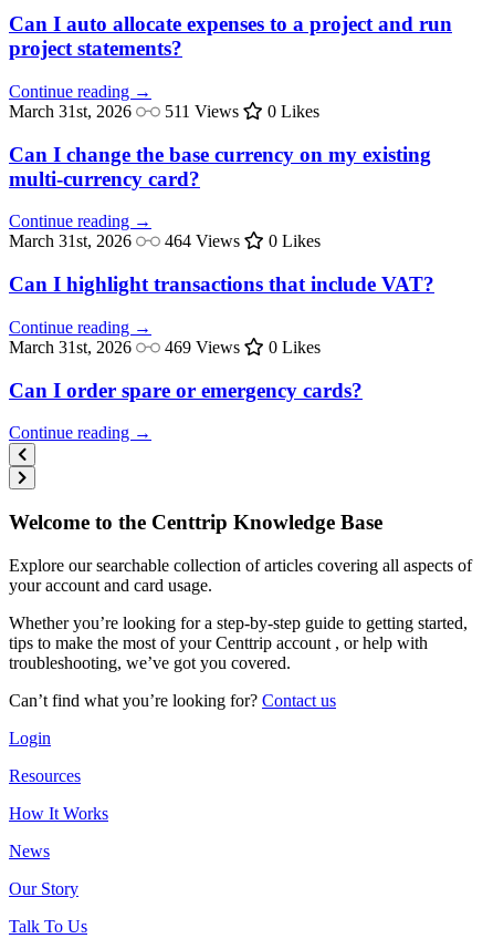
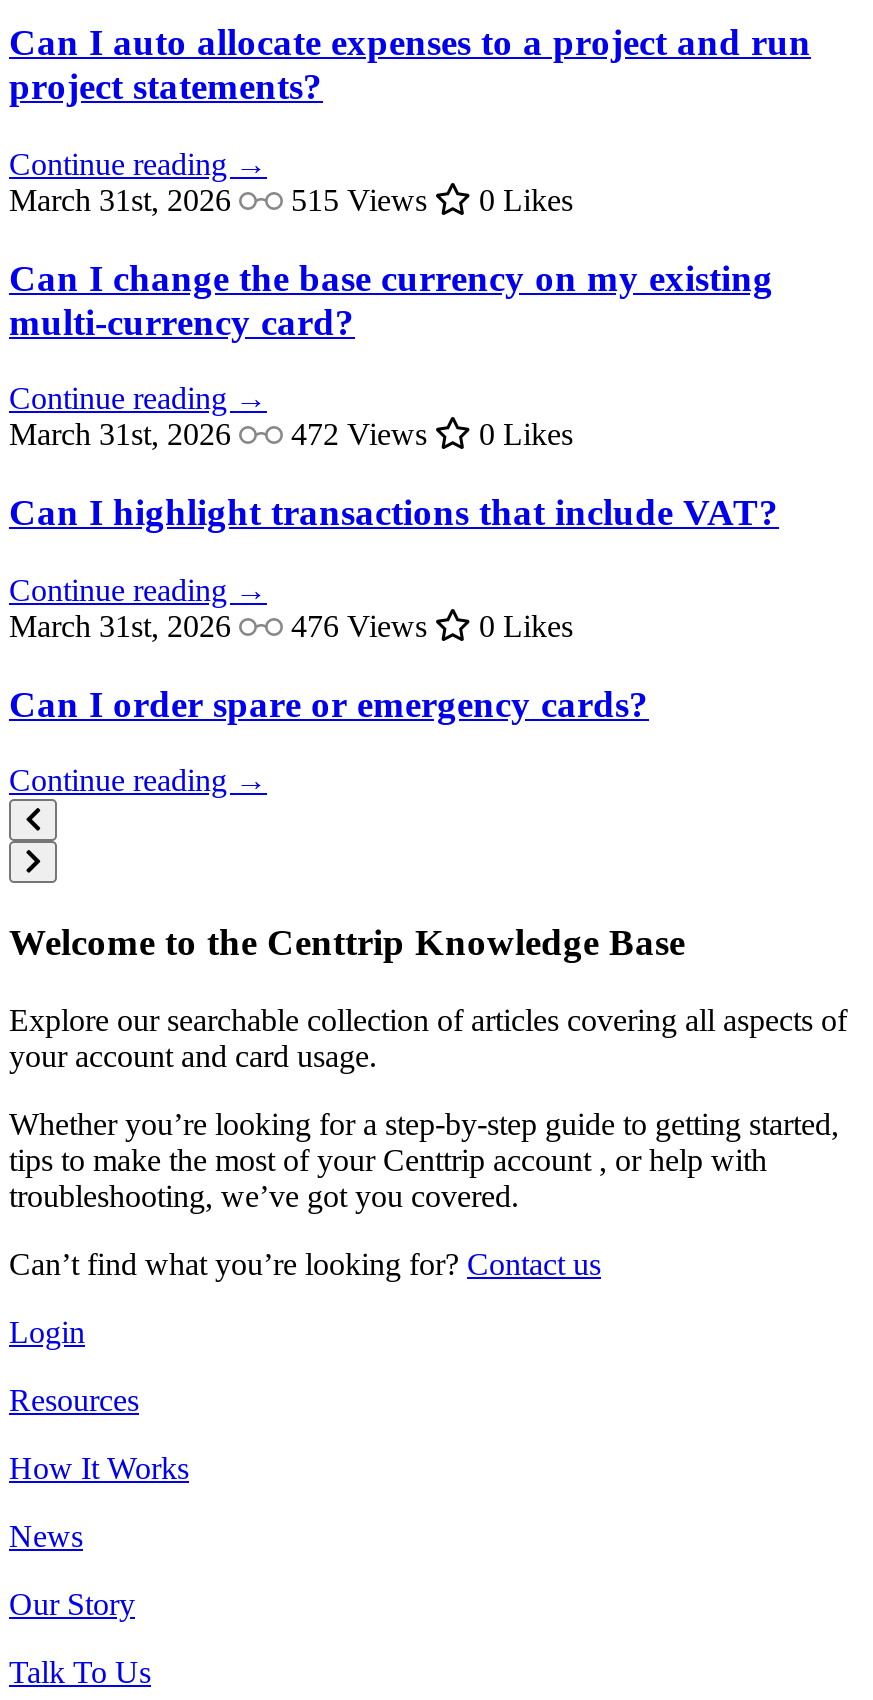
[9,102,319,121] March 31st, 2026 511 Views 0 Likes -> [9,183,573,217] March 31st, 2026 515 Views 0 Likes
[9,232,321,251] March 31st, 2026 464 Views 0 Likes -> [9,418,573,452] March 31st, 2026 472 Views 0 Likes
[9,338,321,356] March 31st, 2026 469 Views 0 Likes -> [9,609,573,643] March 31st, 2026 476 Views 0 Likes

